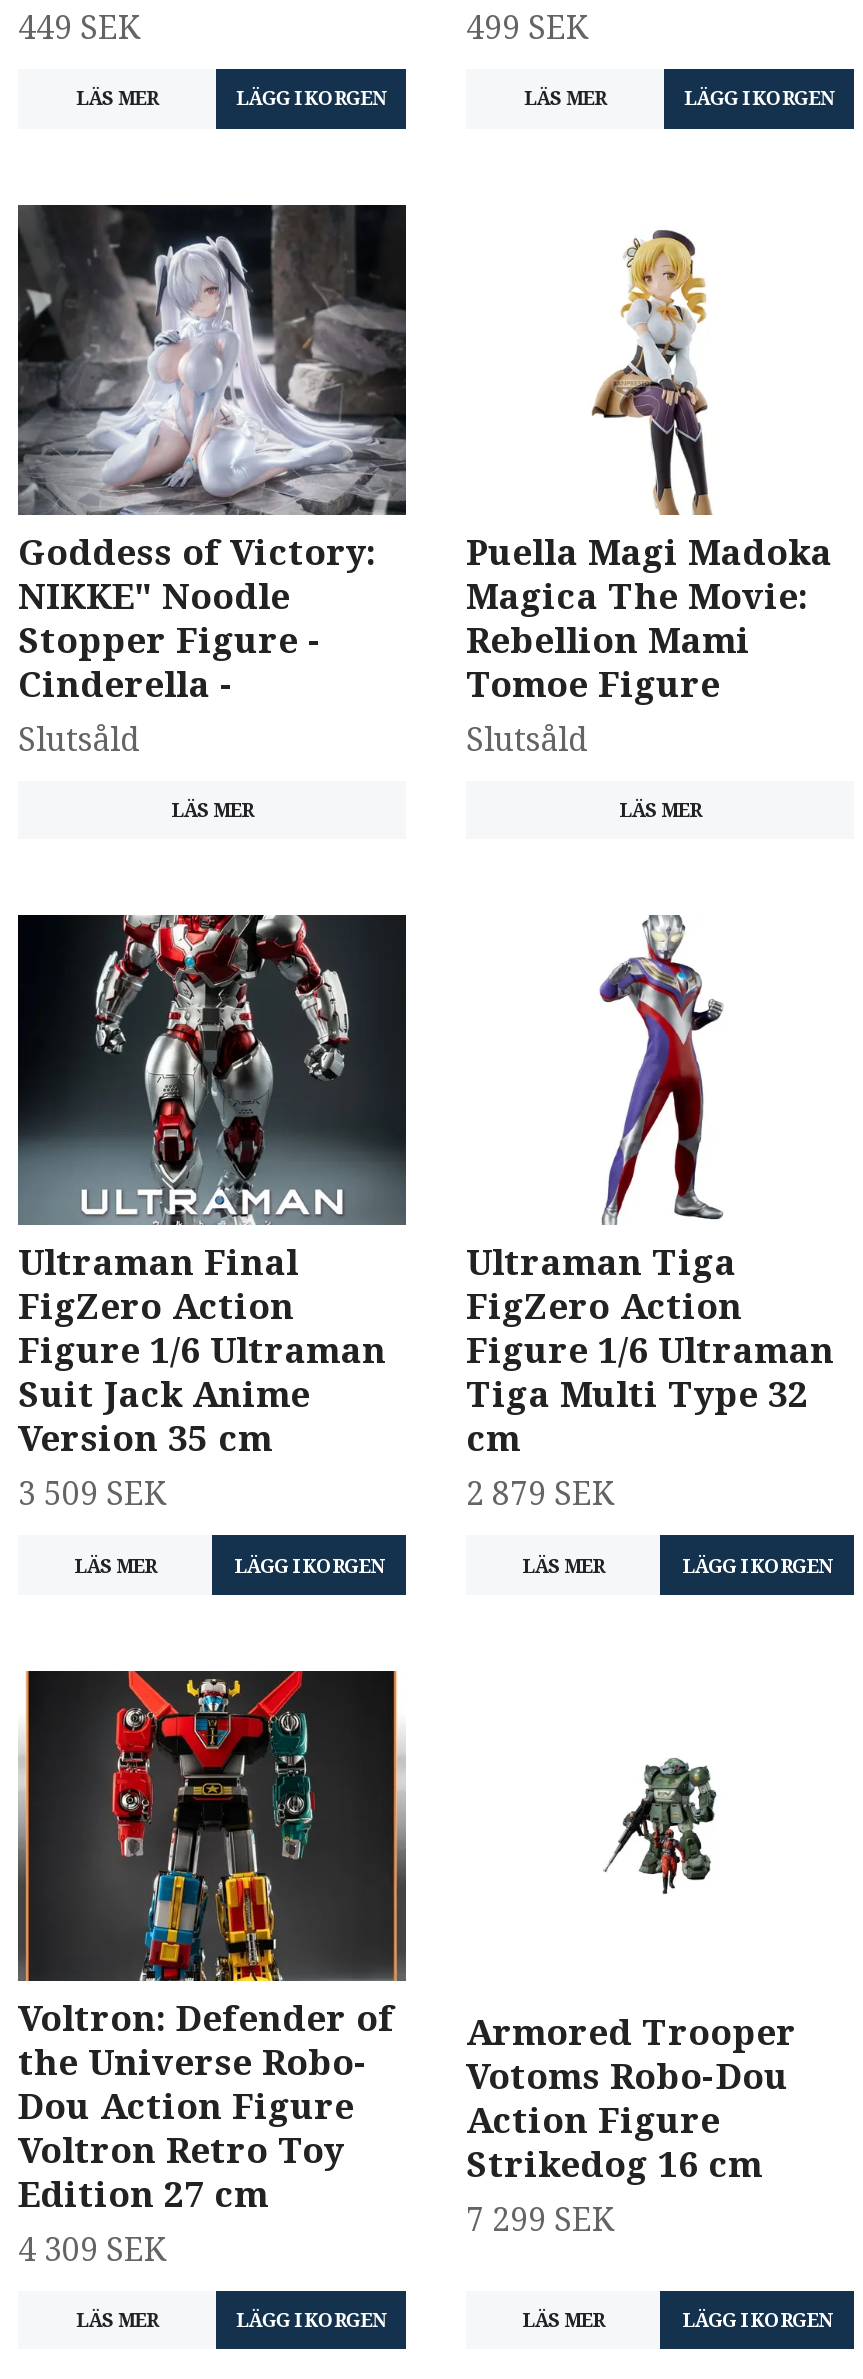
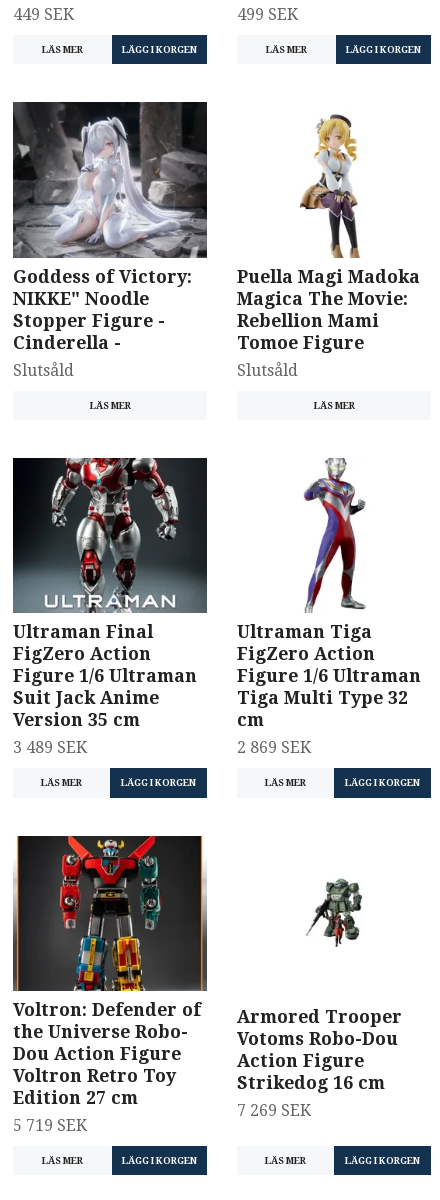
[18,1475,166,1513] 3 509 SEK -> [13,738,87,757] 3 489 SEK
[466,1475,614,1513] 2 879 SEK -> [237,738,311,757] 2 869 SEK
[466,2201,614,2239] 7 299 SEK -> [237,1101,311,1120] 7 269 SEK
[18,2231,166,2269] 4 309 SEK -> [13,1116,87,1135] 5 719 SEK

